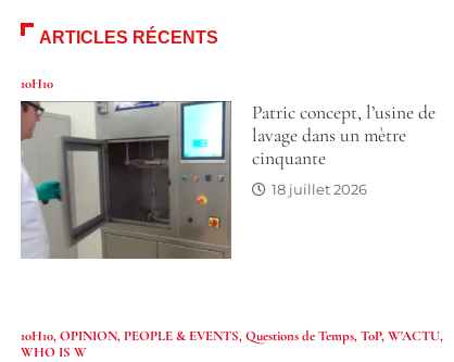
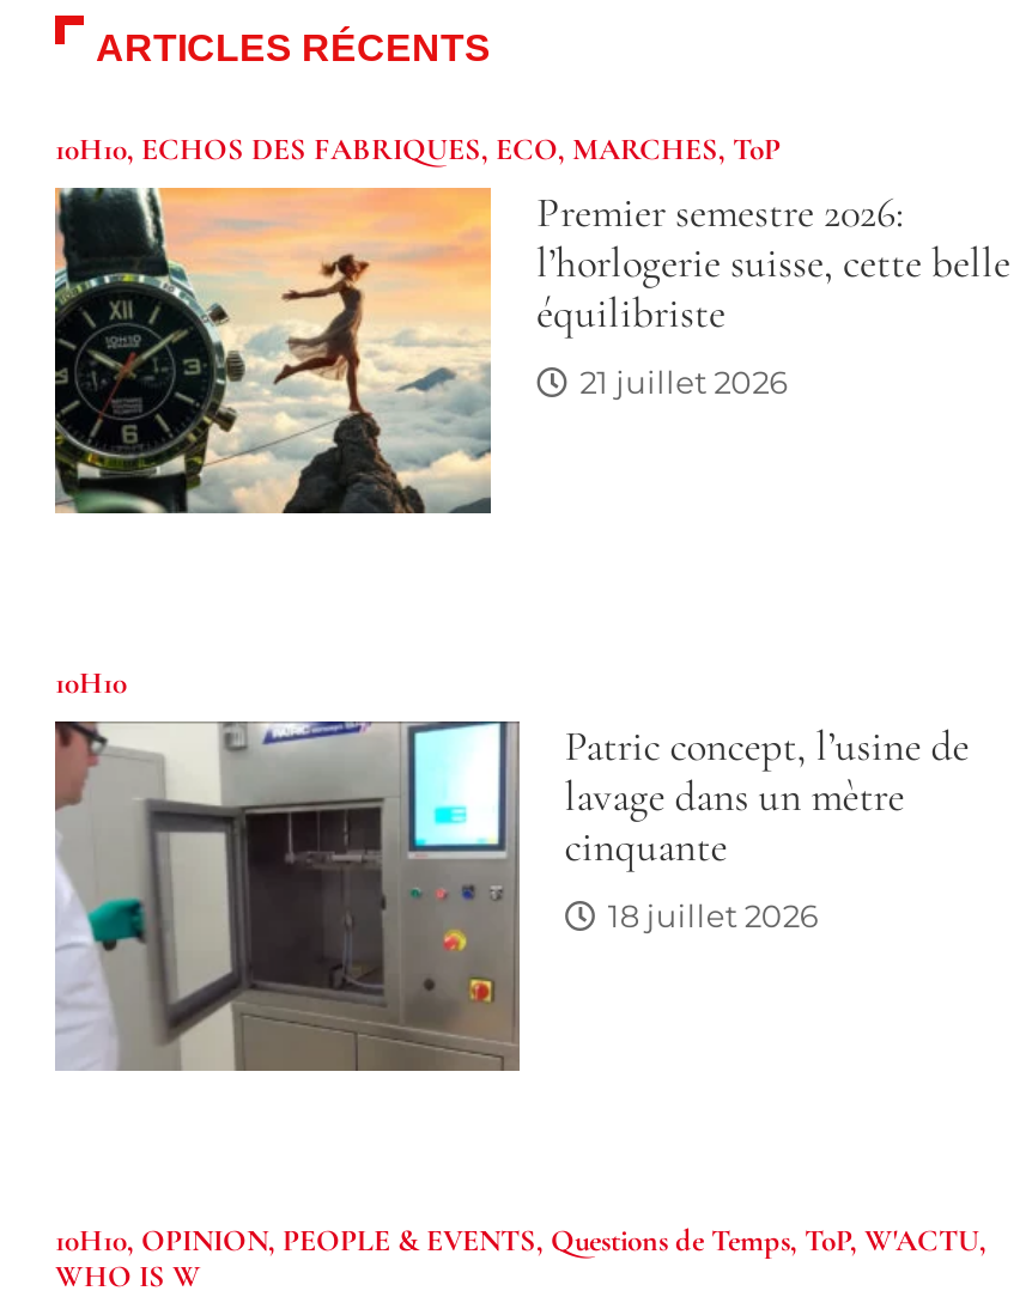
none -> [53,130,1010,516] [image] | 10H10, ECHOS DES FABRIQUES, ECO, MARCHES, ToP | Premier semestre 2026: | l’horlogerie suisse, cette belle | équilibriste | 21 juillet 2026

